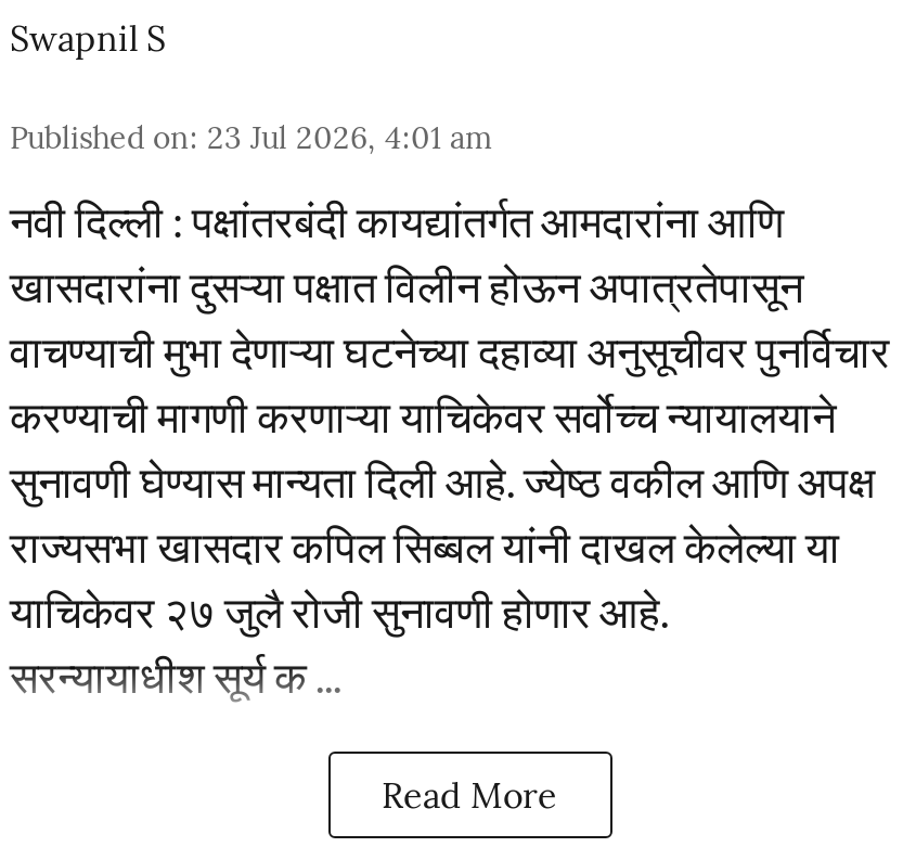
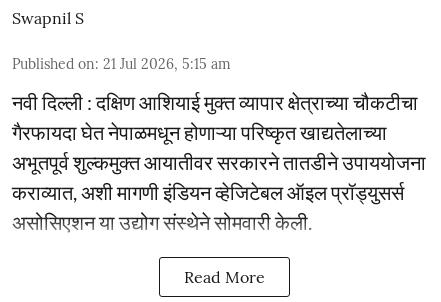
[10,117,493,156] Published on: 23 Jul 2026, 4:01 am -> [12,54,231,72] Published on: 21 Jul 2026, 5:15 am
[10,193,890,701] नवी दिल्ली : पक्षांतरबंदी कायद्यांतर्गत आमदारांना आणि | खासदारांना दुसऱ्या पक्षात विलीन होऊन अपात्रतेपासून | वाचण्याची मुभा देणाऱ्या घटनेच्या दहाव्या अनुसूचीवर पुनर्विचार | करण्याची मागणी करणाऱ्या याचिकेवर सर्वोच्च न्यायालयाने | सुनावणी घेण्यास मान्यता दिली आहे. ज्येष्ठ वकील आणि अपक्ष | राज्यसभा खासदार कपिल सिब्बल यांनी दाखल केलेल्या या | याचिकेवर २७ जुलै रोजी सुनावणी होणार आहे. | सरन्यायाधीश सूर्य क ... -> [12,89,426,233] नवी दिल्ली : दक्षिण आशियाई मुक्त व्यापार क्षेत्राच्या चौकटीचा | गैरफायदा घेत नेपाळमधून होणाऱ्या परिष्कृत खाद्यतेलाच्या | अभूतपूर्व शुल्कमुक्त आयातीवर सरकारने तातडीने उपाययोजना | कराव्यात, अशी मागणी इंडियन व्हेजिटेबल ऑइल प्रॉड्युसर्स | असोसिएशन या उद्योग संस्थेने सोमवारी केली.

